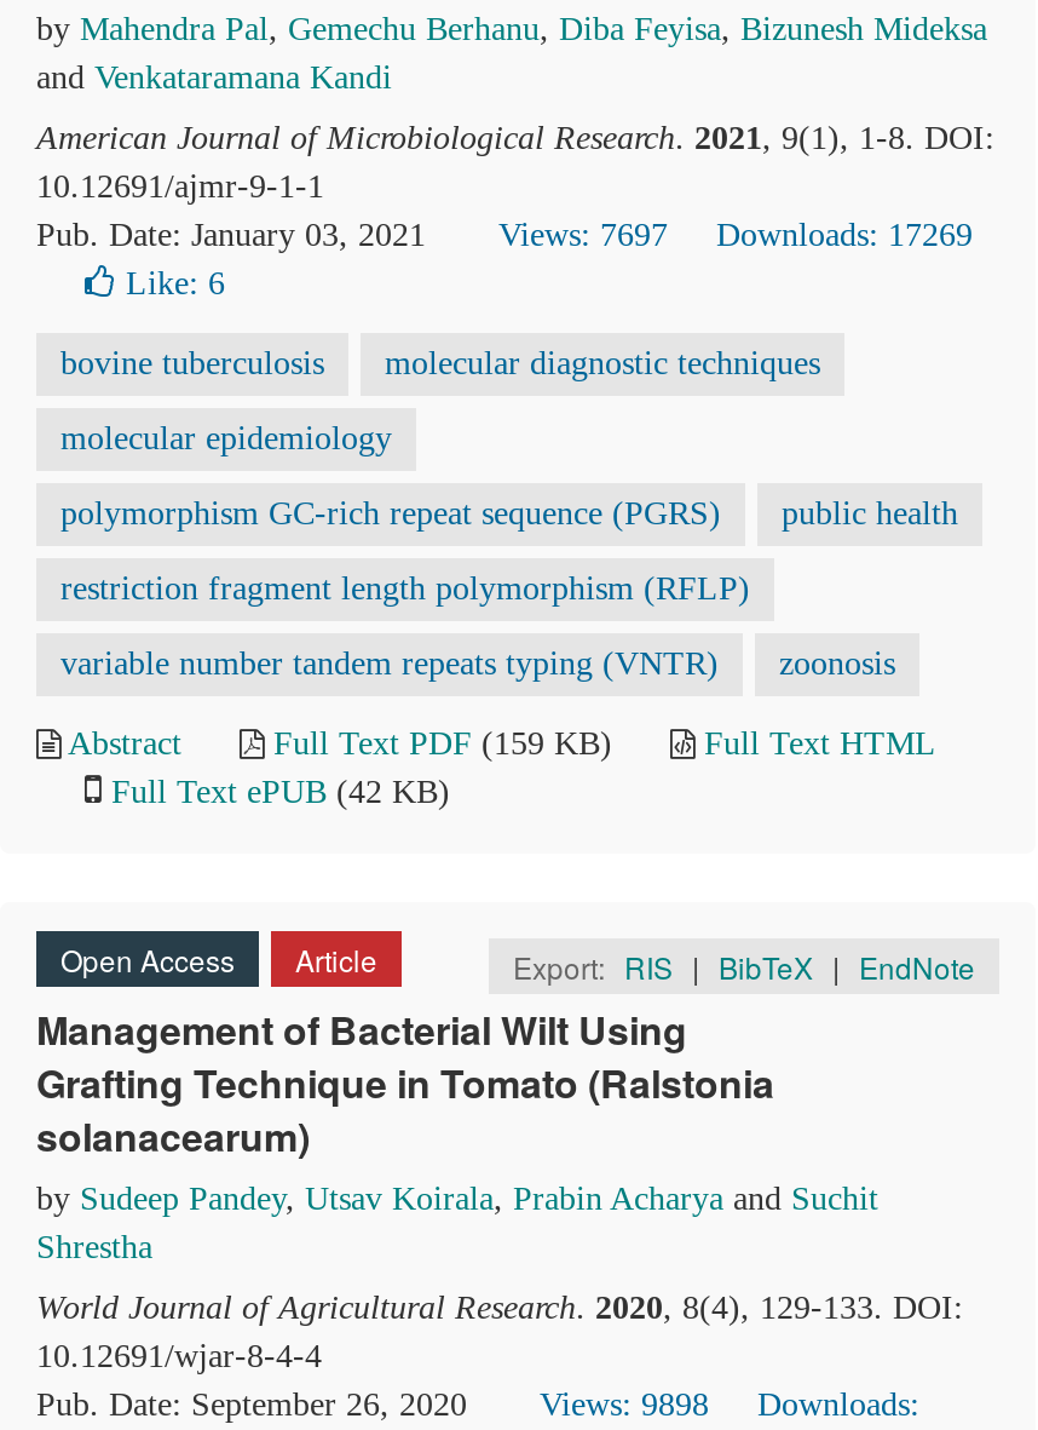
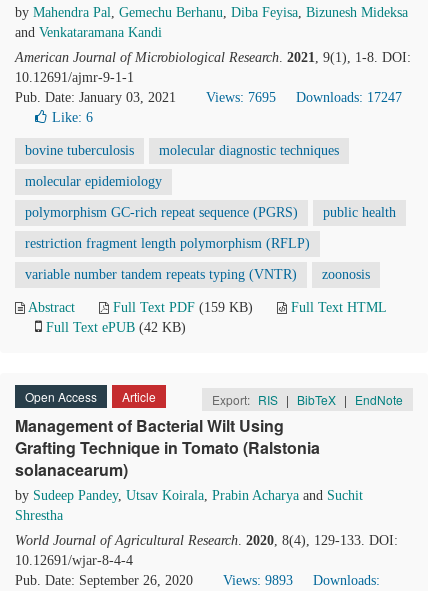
[498,217,668,253] Views: 7697 -> [206,90,276,105] Views: 7695
[716,217,973,253] Downloads: 17269 -> [296,90,402,105] Downloads: 17247
[36,1386,919,1423] Pub. Date: September 26, 2020 Views: 9898 Downloads: -> [15,573,380,588] Pub. Date: September 26, 2020 Views: 9893 Downloads:

